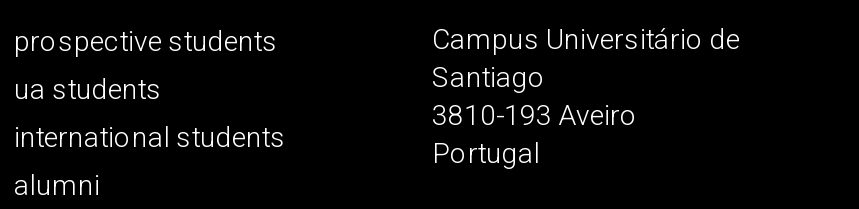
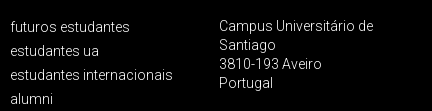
[14,25,278,57] prospective students -> [10,19,130,35] futuros estudantes
[14,73,162,105] ua students -> [10,43,99,59] estudantes ua
[14,121,286,153] international students -> [10,67,173,83] estudantes internacionais

